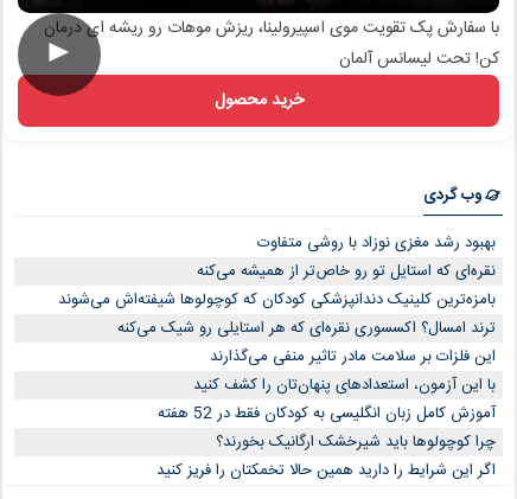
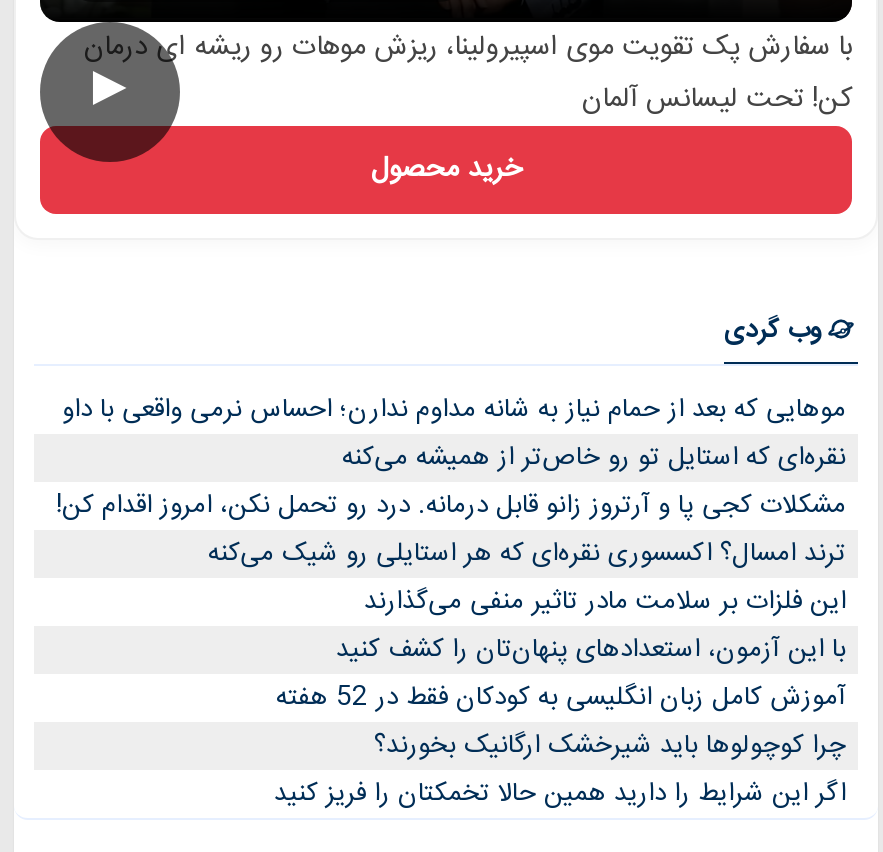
[257,230,496,256] بهبود رشد مغزی نوزاد با روشی متفاوت -> [62,388,846,432] موهایی که بعد از حمام نیاز به شانه مداوم ندارن؛ احساس نرمی واقعی با داو
[58,287,496,313] بامزه‌ترین کلینیک دندانپزشکی کودکان که کوچولوها شیفته‌اش می‌شوند -> [56,484,846,528] مشکلات کجی پا و آرتروز زانو قابل درمانه. درد رو تحمل نکن، امروز اقدام کن!

